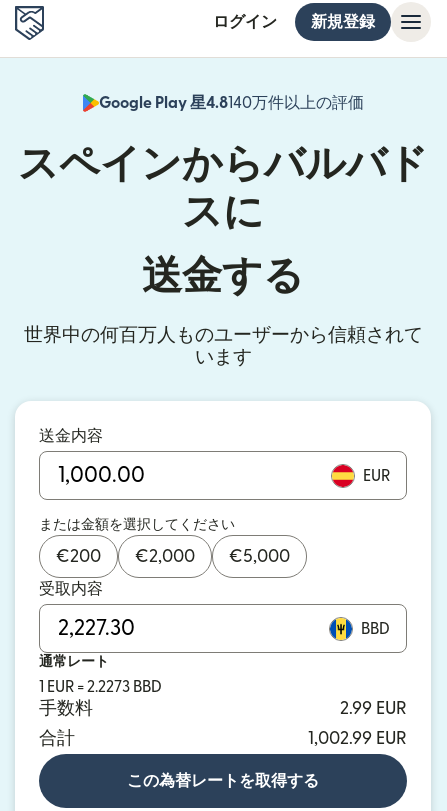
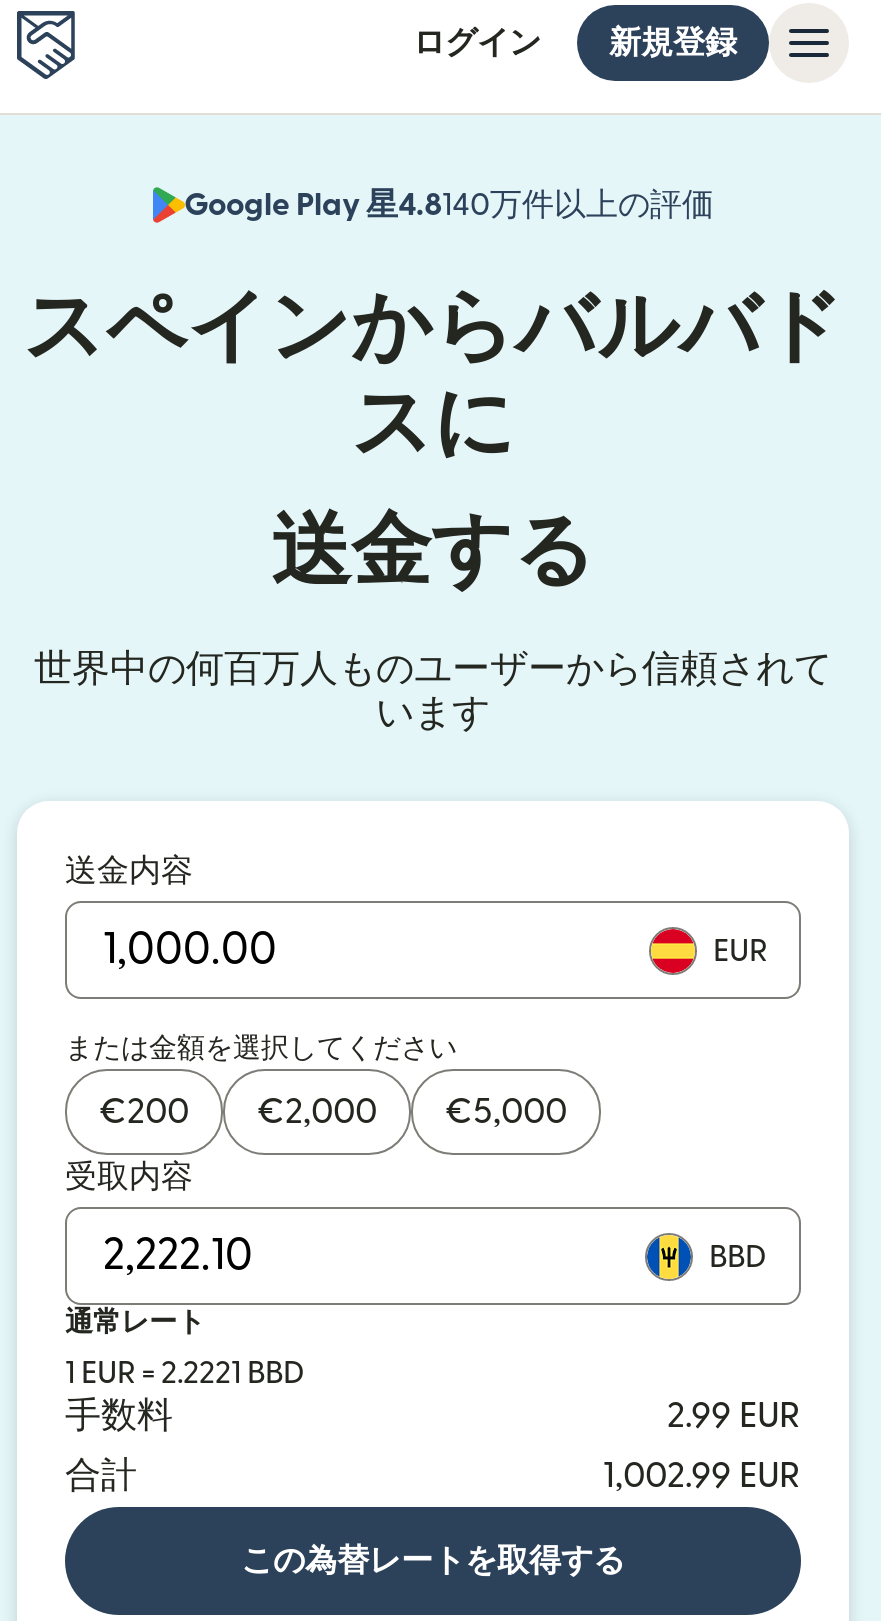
[39,679,162,695] 1 EUR = 2.2273 BBD -> [65,1357,305,1389] 1 EUR = 2.2221 BBD

